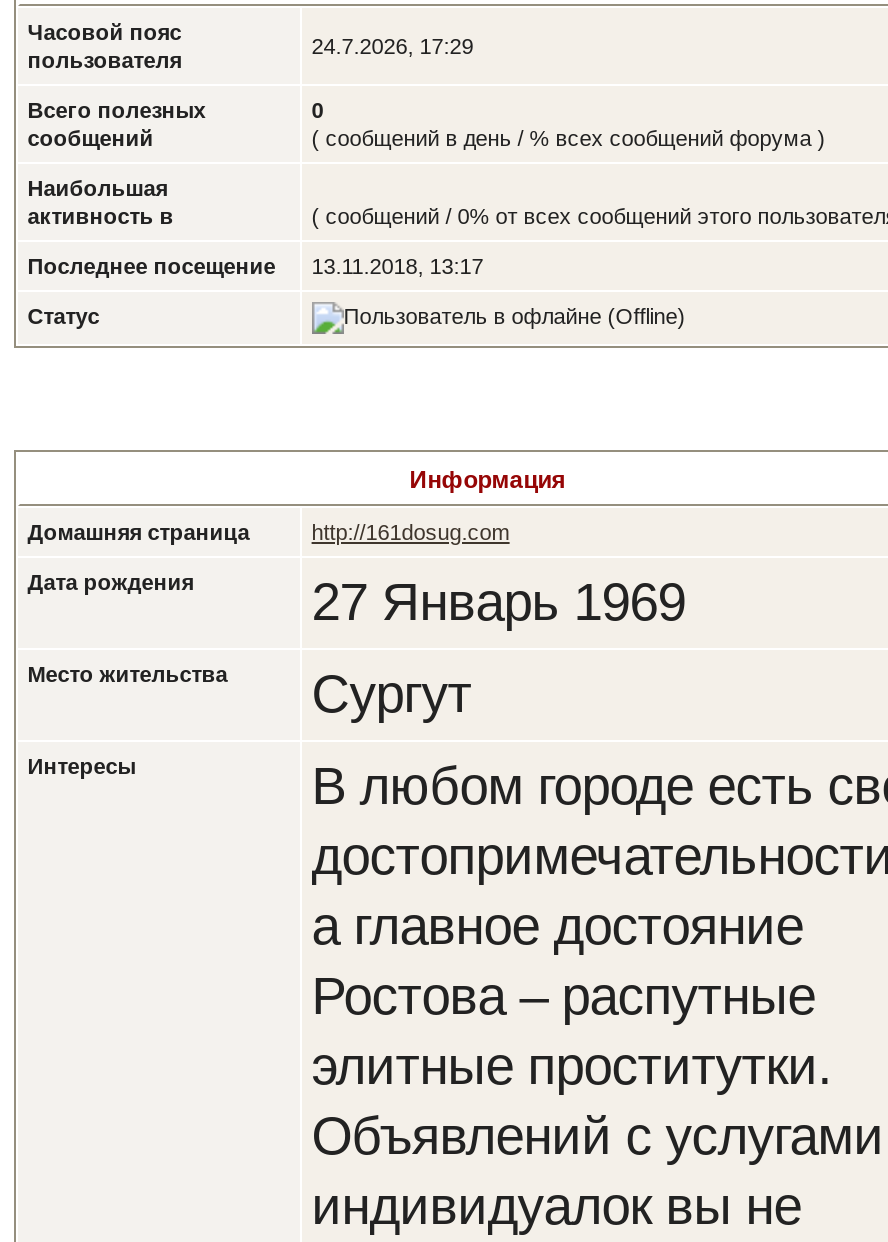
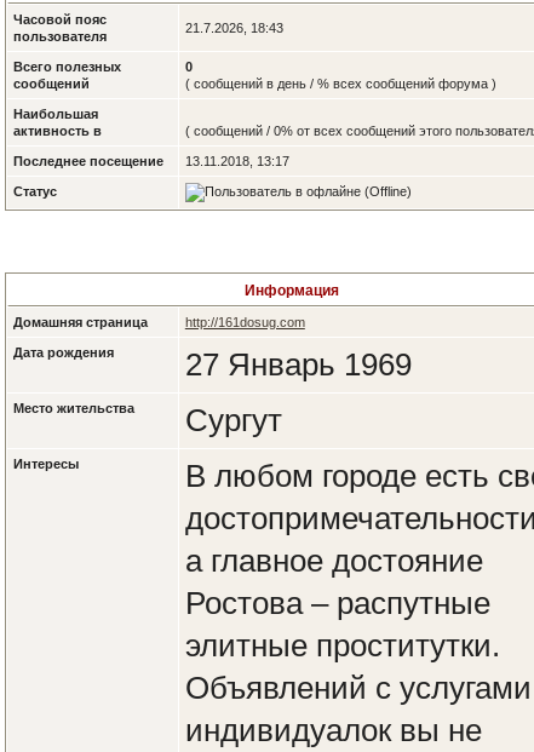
[312,34,474,58] 24.7.2026, 17:29 -> [185,21,283,35] 21.7.2026, 18:43

